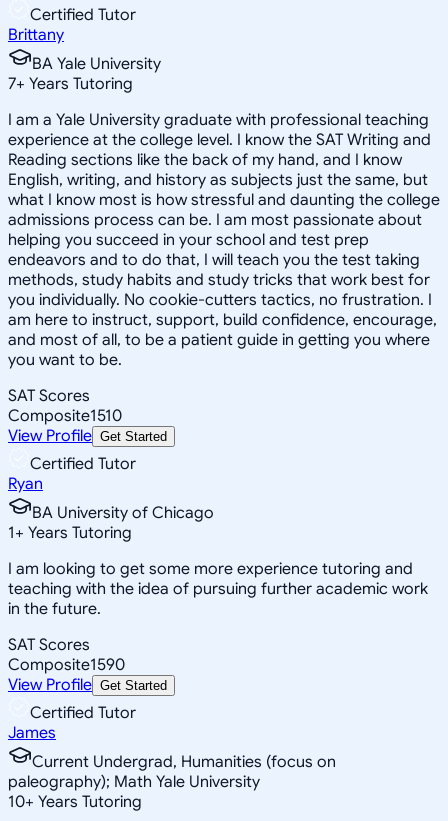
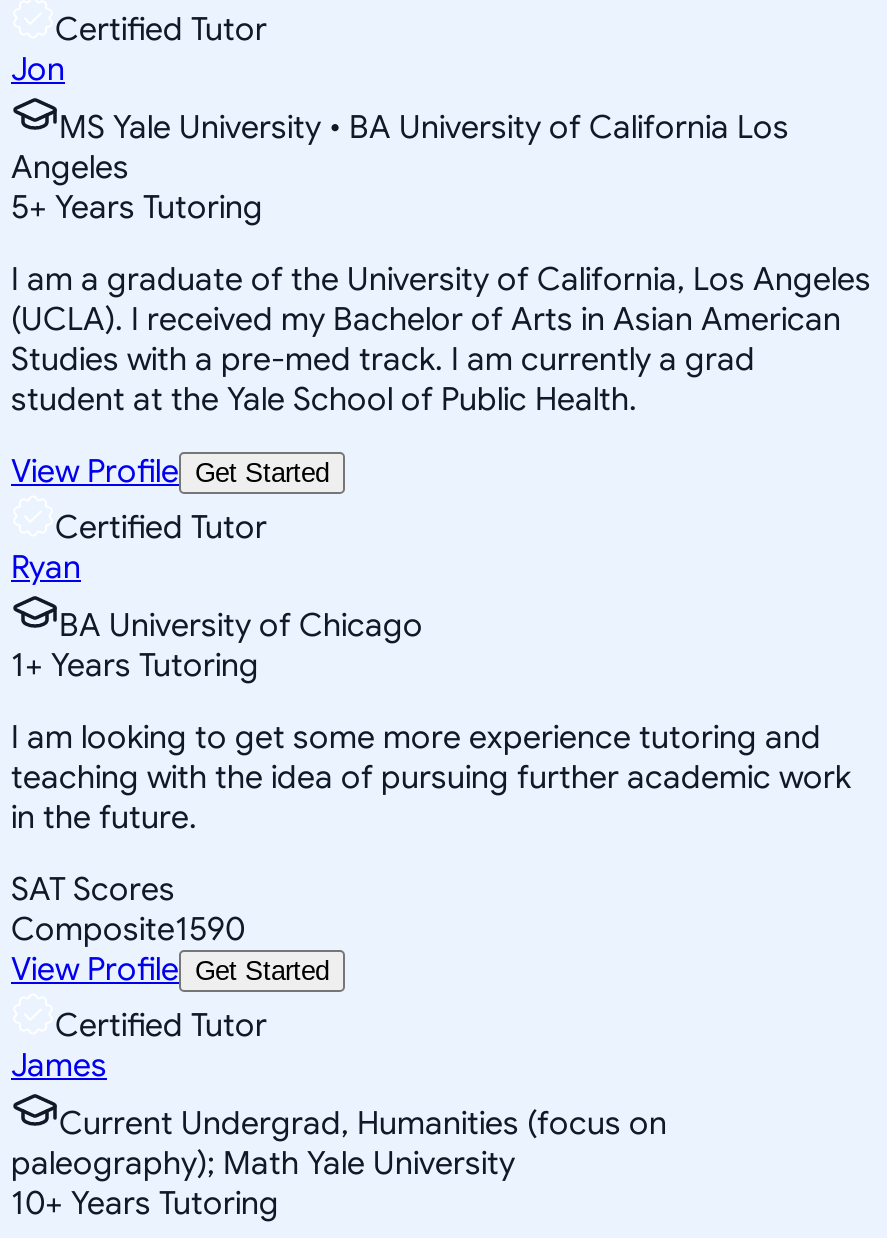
[8,25,440,426] Brittany | BA Yale University | 7+ Years Tutoring | I am a Yale University graduate with professional teaching | experience at the college level. I know the SAT Writing and | Reading sections like the back of my hand, and I know | English, writing, and history as subjects just the same, but | what I know most is how stressful and daunting the college | admissions process can be. I am most passionate about | helping you succeed in your school and test prep | endeavors and to do that, I will teach you the test taking | methods, study habits and study tricks that work best for | you individually. No cookie-cutters tactics, no frustration. I | am here to instruct, support, build confidence, encourage, | and most of all, to be a patient guide in getting you where | you want to be. | SAT Scores | Composite1510 -> [11,49,871,419] Jon | MS Yale University • BA University of California Los | Angeles | 5+ Years Tutoring | I am a graduate of the University of California, Los Angeles | (UCLA). I received my Bachelor of Arts in Asian American | Studies with a pre-med track. I am currently a grad | student at the Yale School of Public Health.

